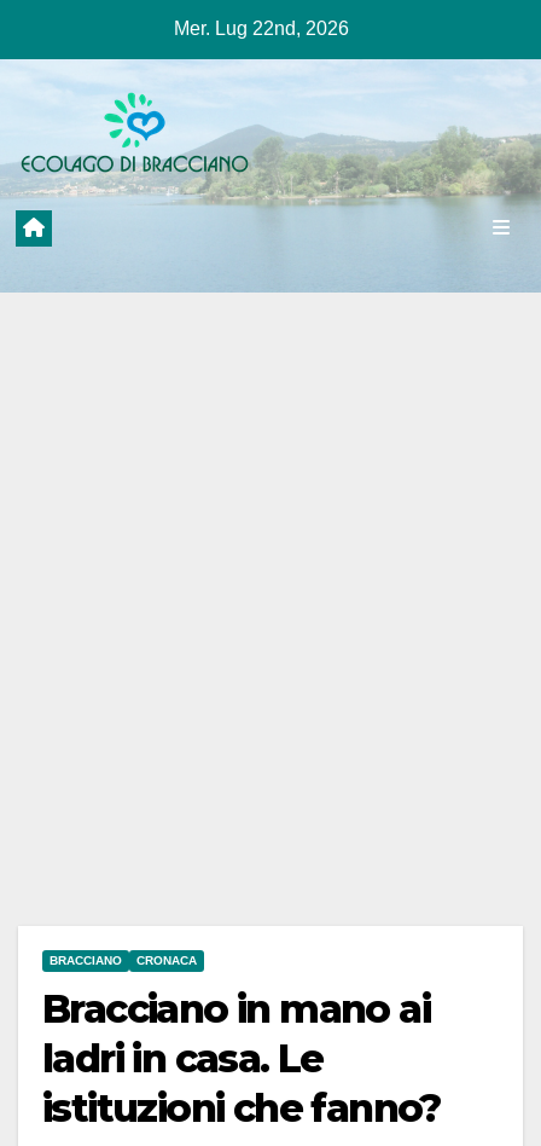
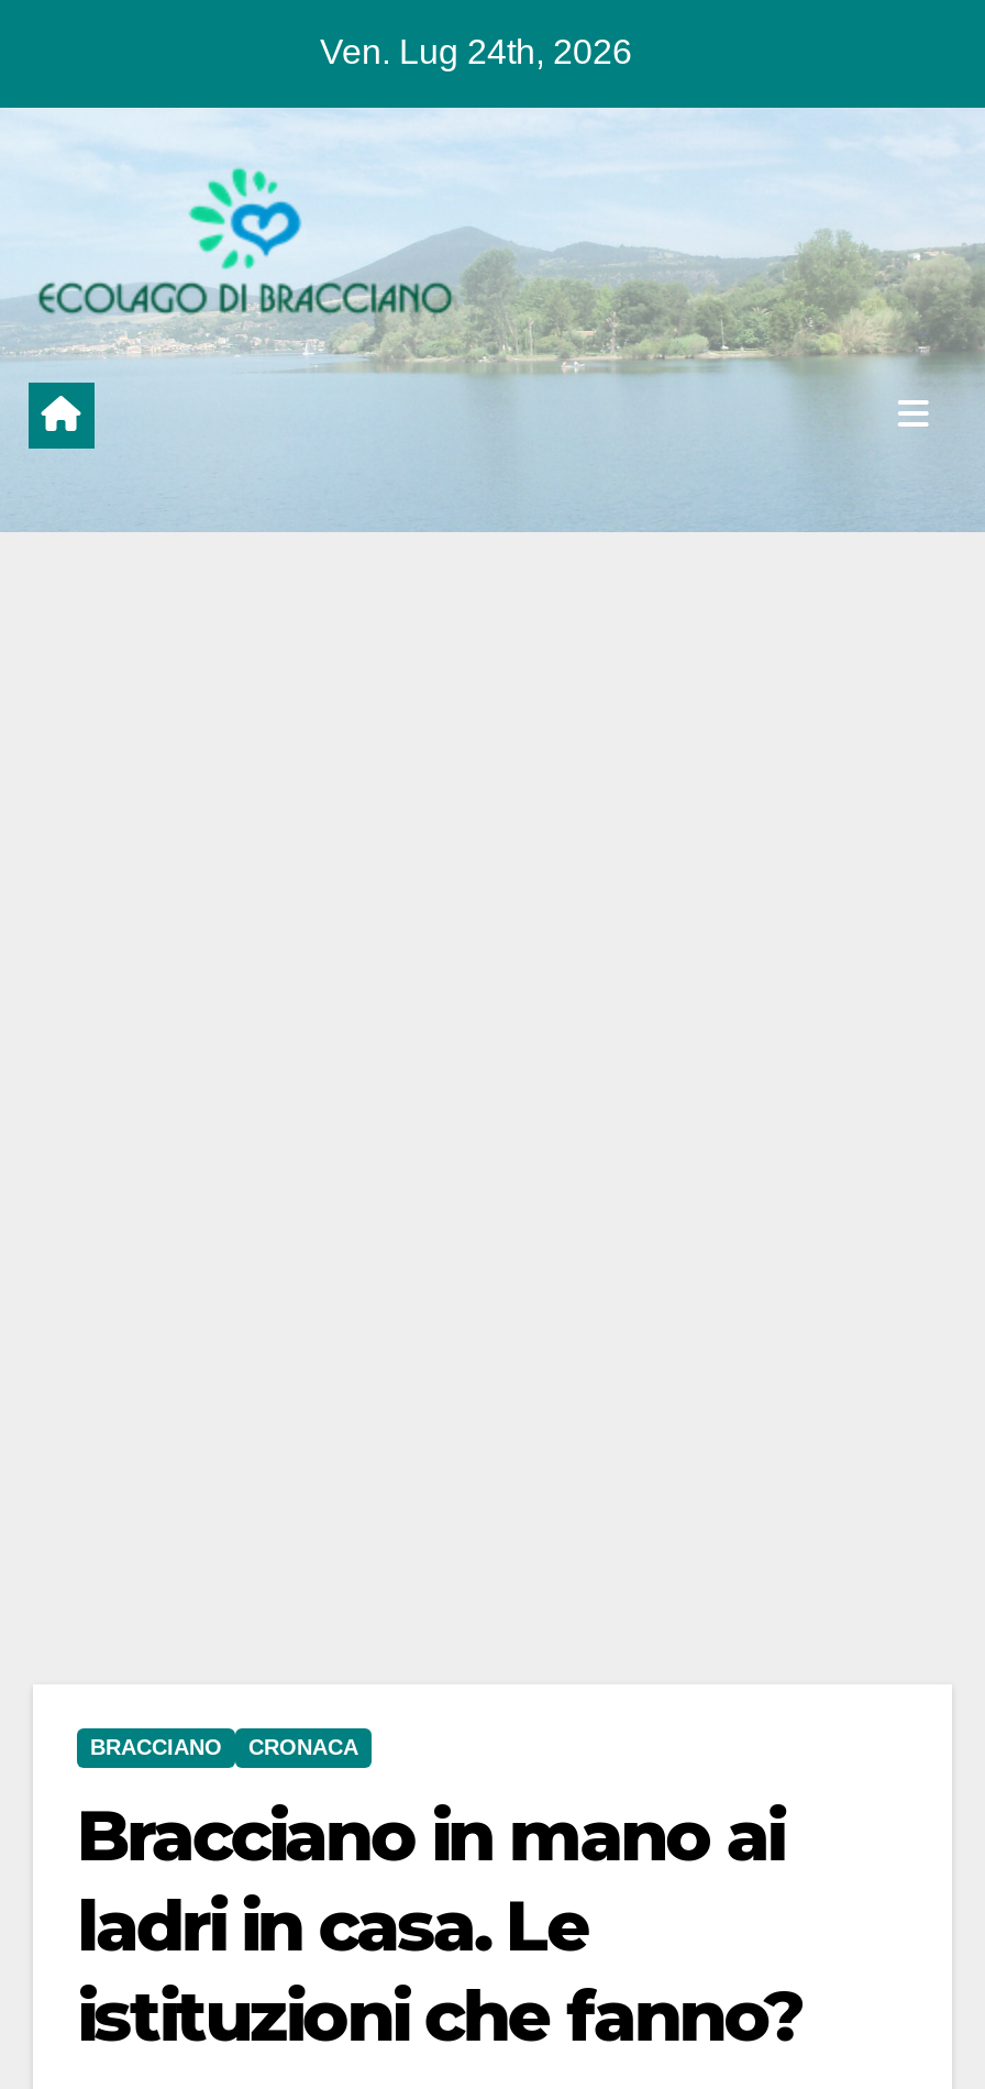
[174,18,349,39] Mer. Lug 22nd, 2026 -> [320,33,632,70] Ven. Lug 24th, 2026

